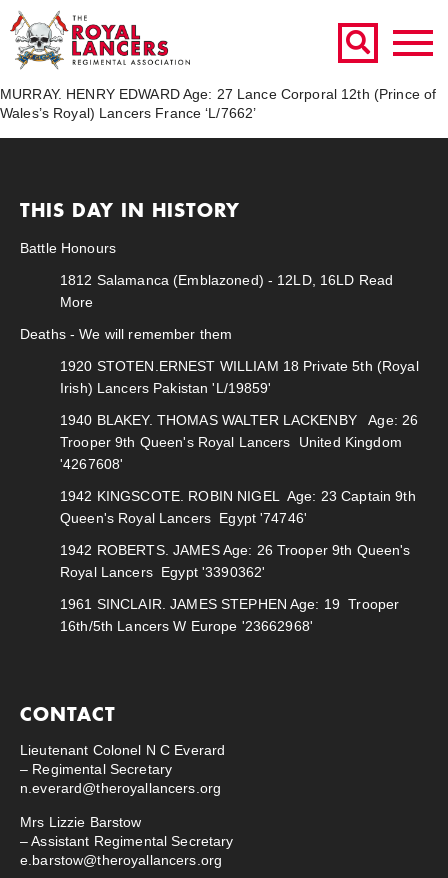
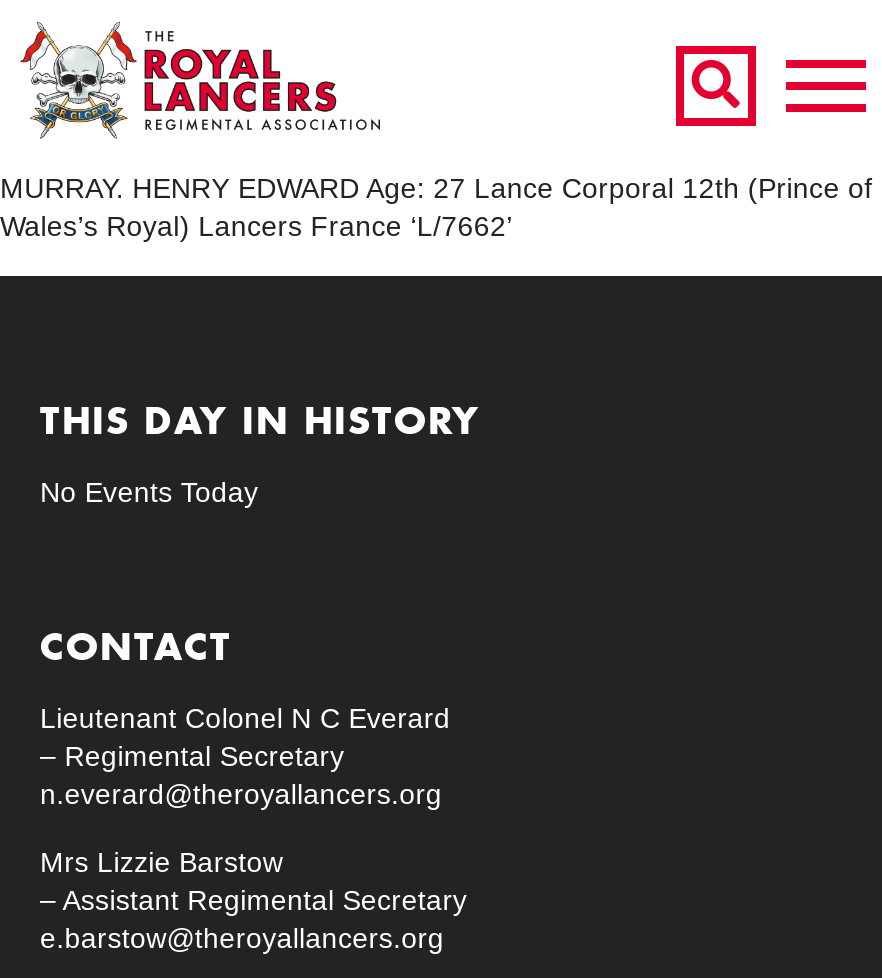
[20,240,419,634] Battle Honours | 1812 Salamanca (Emblazoned) - 12LD, 16LD Read | More | Deaths - We will remember them | 1920 STOTEN.ERNEST WILLIAM 18 Private 5th (Royal | Irish) Lancers Pakistan 'L/19859' | 1940 BLAKEY. THOMAS WALTER LACKENBY Age: 26 | Trooper 9th Queen's Royal Lancers United Kingdom | '4267608' | 1942 KINGSCOTE. ROBIN NIGEL Age: 23 Captain 9th | Queen's Royal Lancers Egypt '74746' | 1942 ROBERTS. JAMES Age: 26 Trooper 9th Queen's | Royal Lancers Egypt '3390362' | 1961 SINCLAIR. JAMES STEPHEN Age: 19 Trooper | 16th/5th Lancers W Europe '23662968' -> [40,476,258,508] No Events Today

